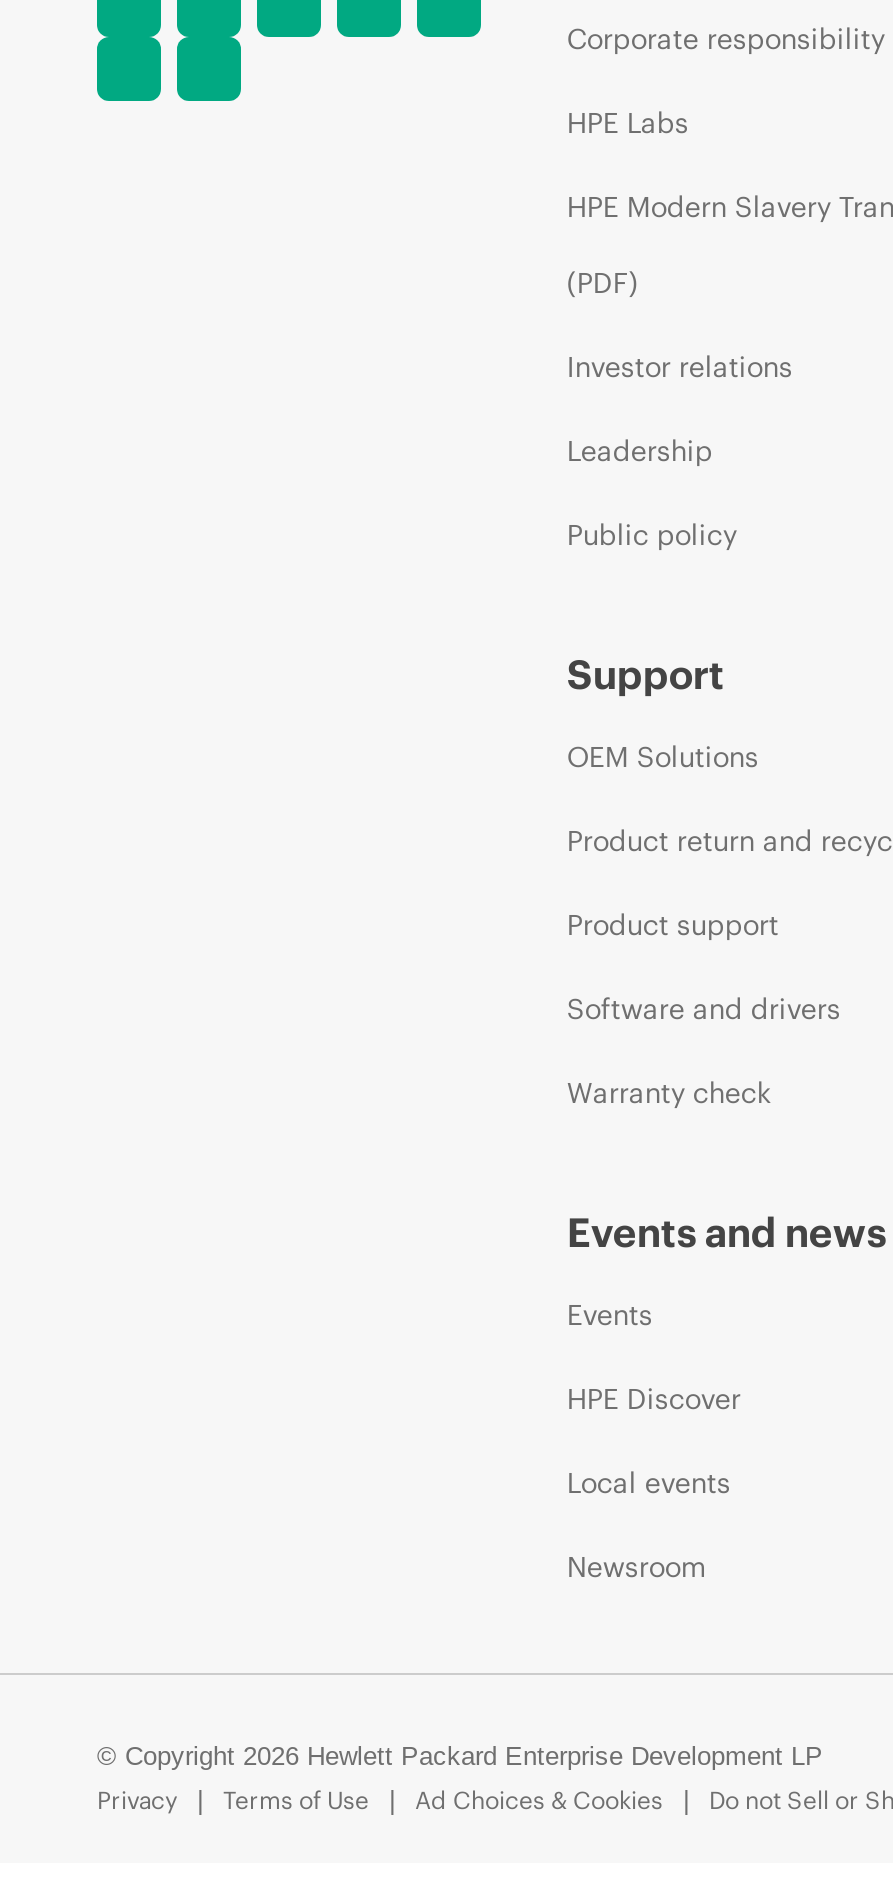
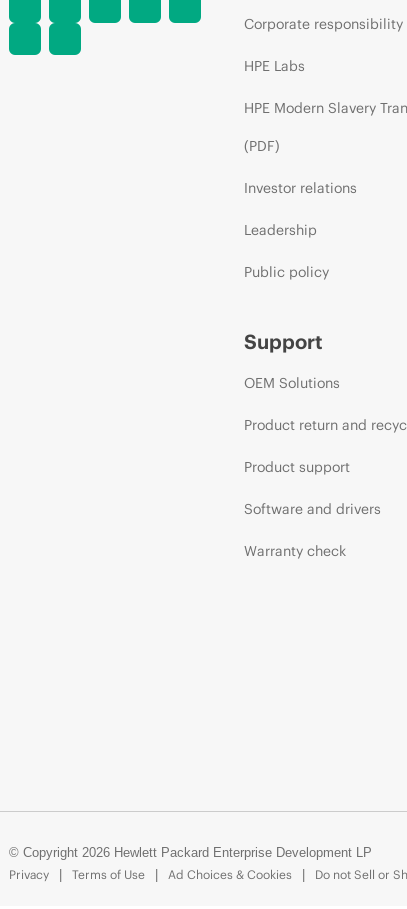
[567,1207,887,1585] Events and news | Events | HPE Discover | Local events | Newsroom -> none

